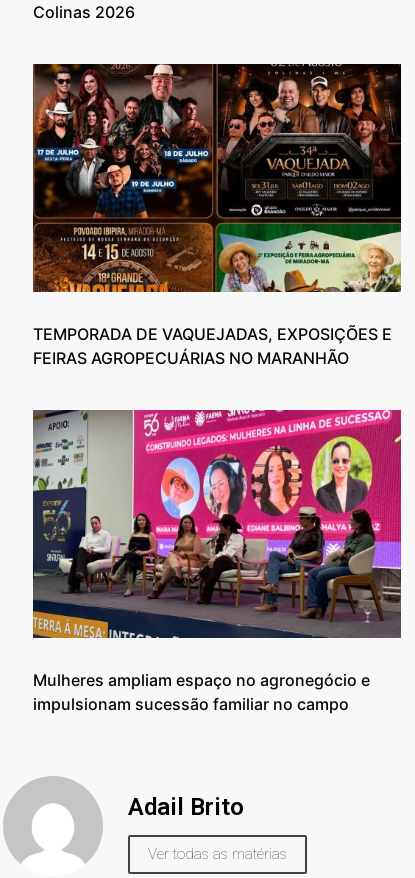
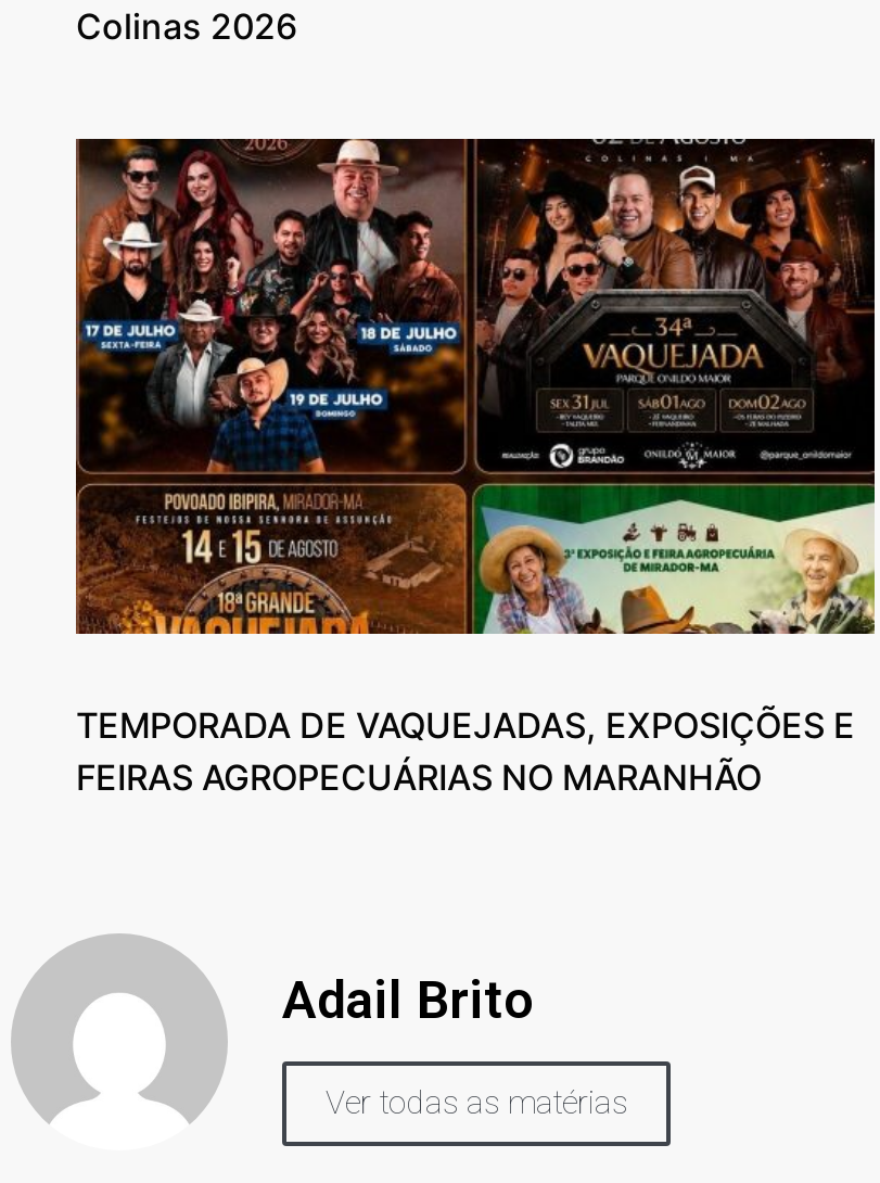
[32,409,402,714] [image] | Mulheres ampliam espaço no agronegócio e | impulsionam sucessão familiar no campo -> none

